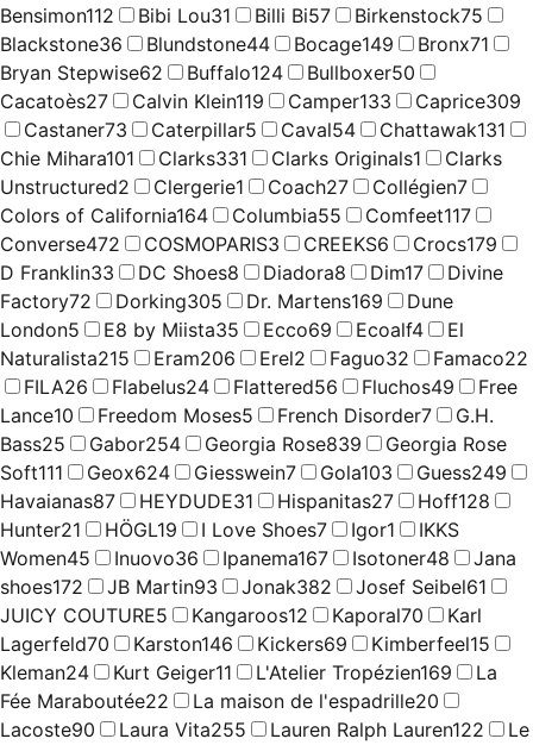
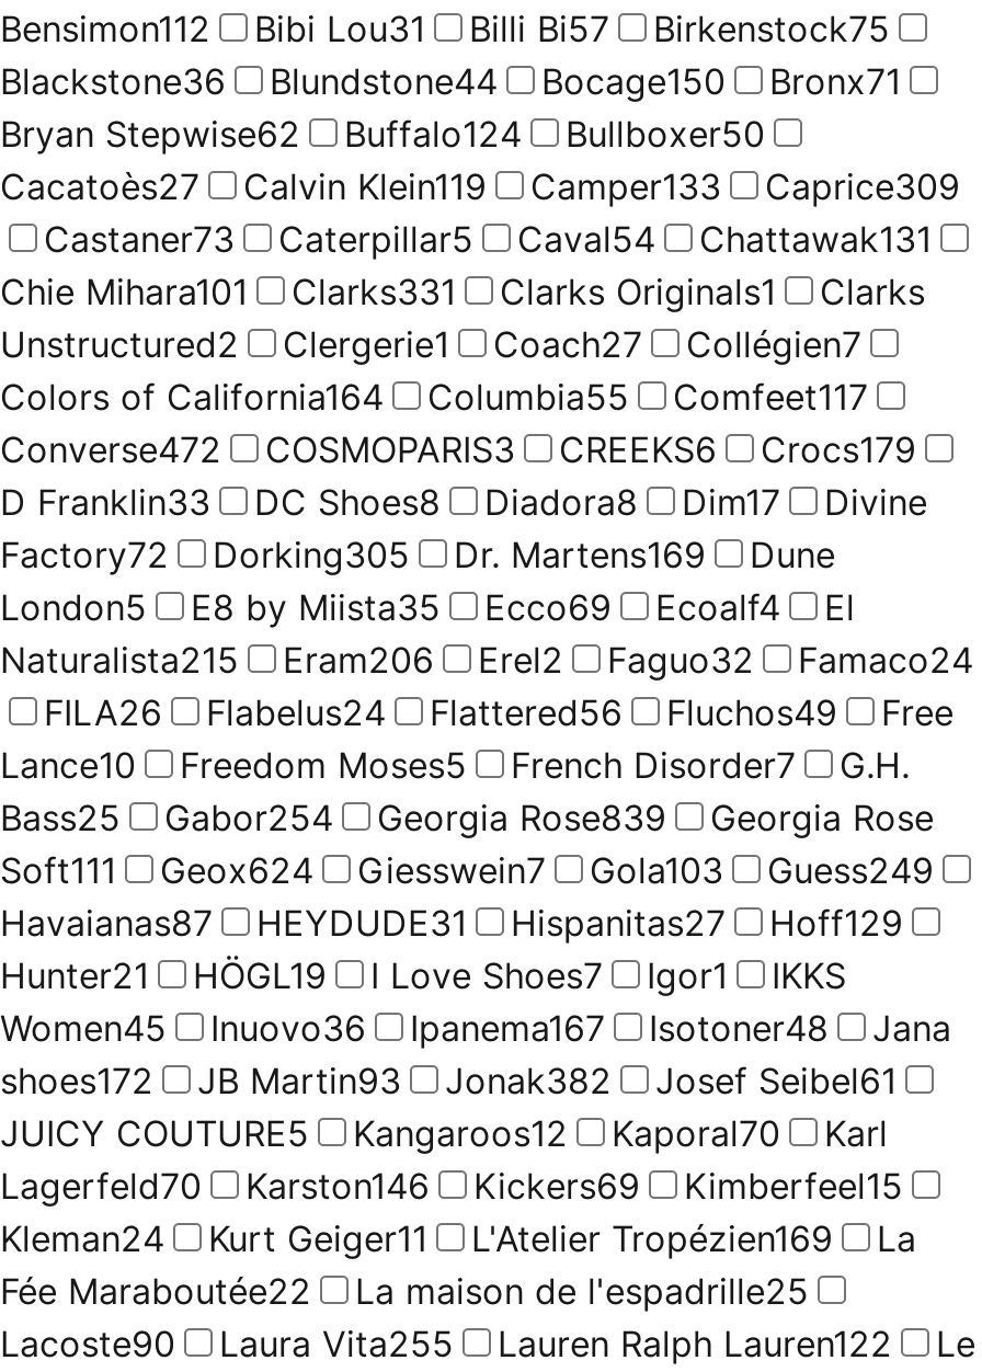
[0,32,489,56] Blackstone36 Blundstone44 Bocage149 Bronx71 -> [0,59,901,103] Blackstone36 Blundstone44 Bocage150 Bronx71
[0,346,528,370] Naturalista215 Eram206 Erel2 Faguo32 Famaco22 -> [0,638,973,681] Naturalista215 Eram206 Erel2 Faguo32 Famaco24
[0,489,490,513] Havaianas87 HEYDUDE31 Hispanitas27 Hoff128 -> [0,901,903,944] Havaianas87 HEYDUDE31 Hispanitas27 Hoff129
[193,689,439,713] La maison de l'espadrille20 -> [355,1269,809,1313] La maison de l'espadrille25

